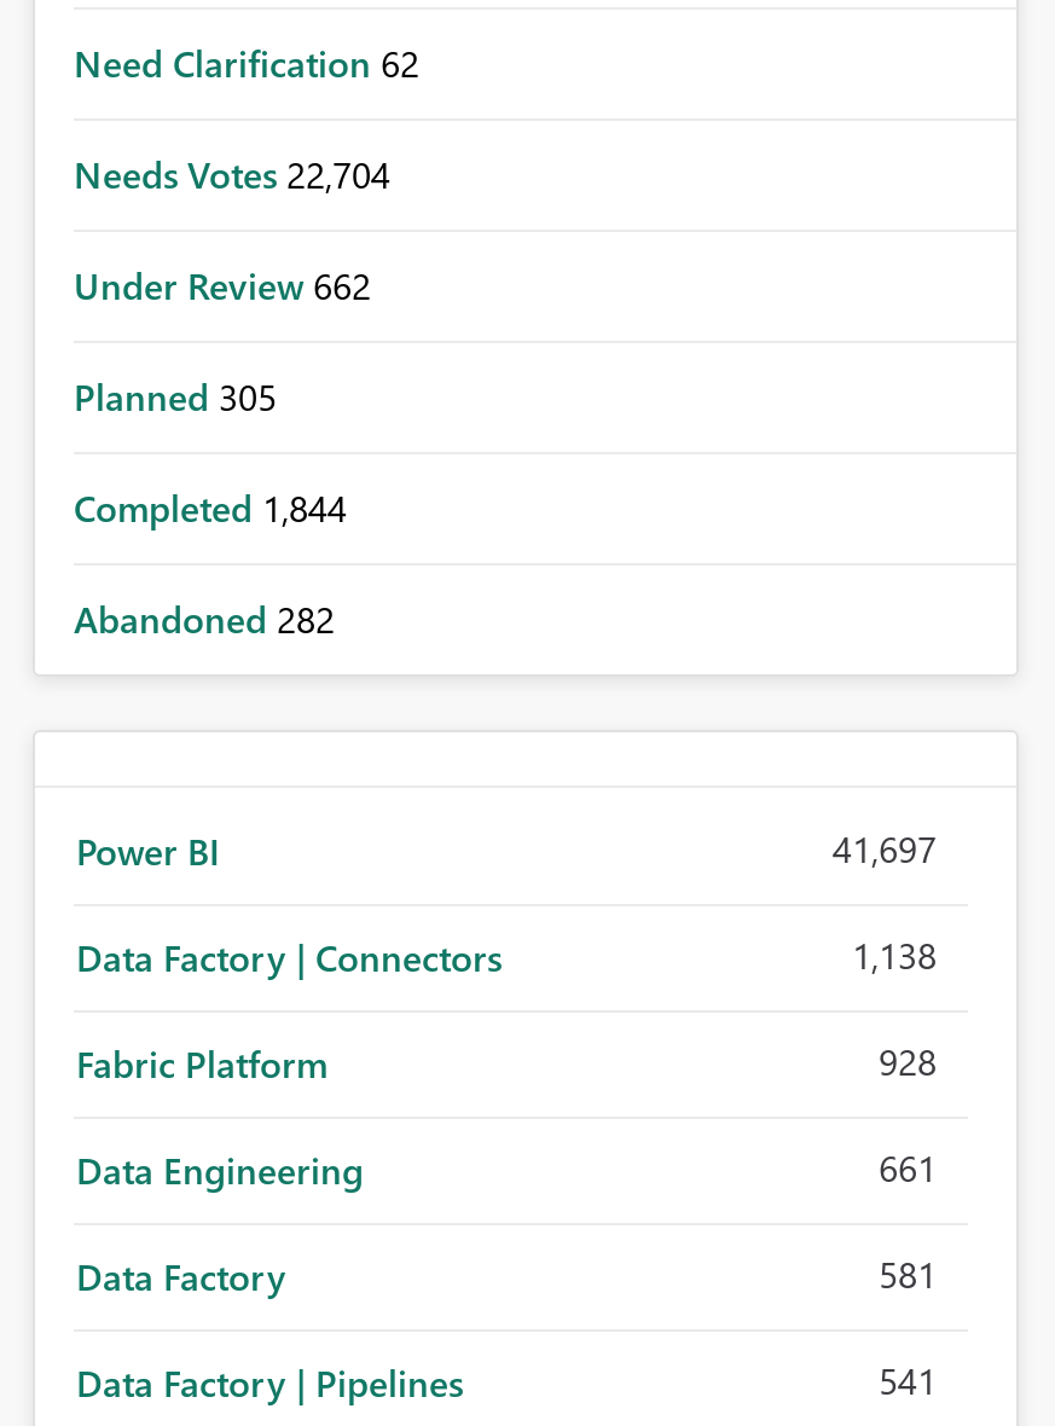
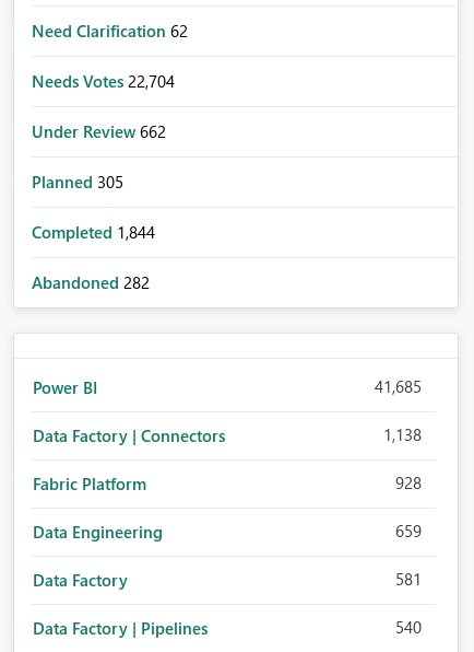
[833,823,937,871] 41,697 -> [375,375,422,397] 41,685
[879,1142,937,1190] 661 -> [395,519,422,541] 659
[879,1355,937,1403] 541 -> [395,615,422,637] 540

